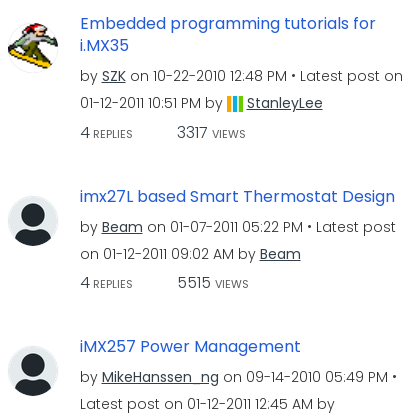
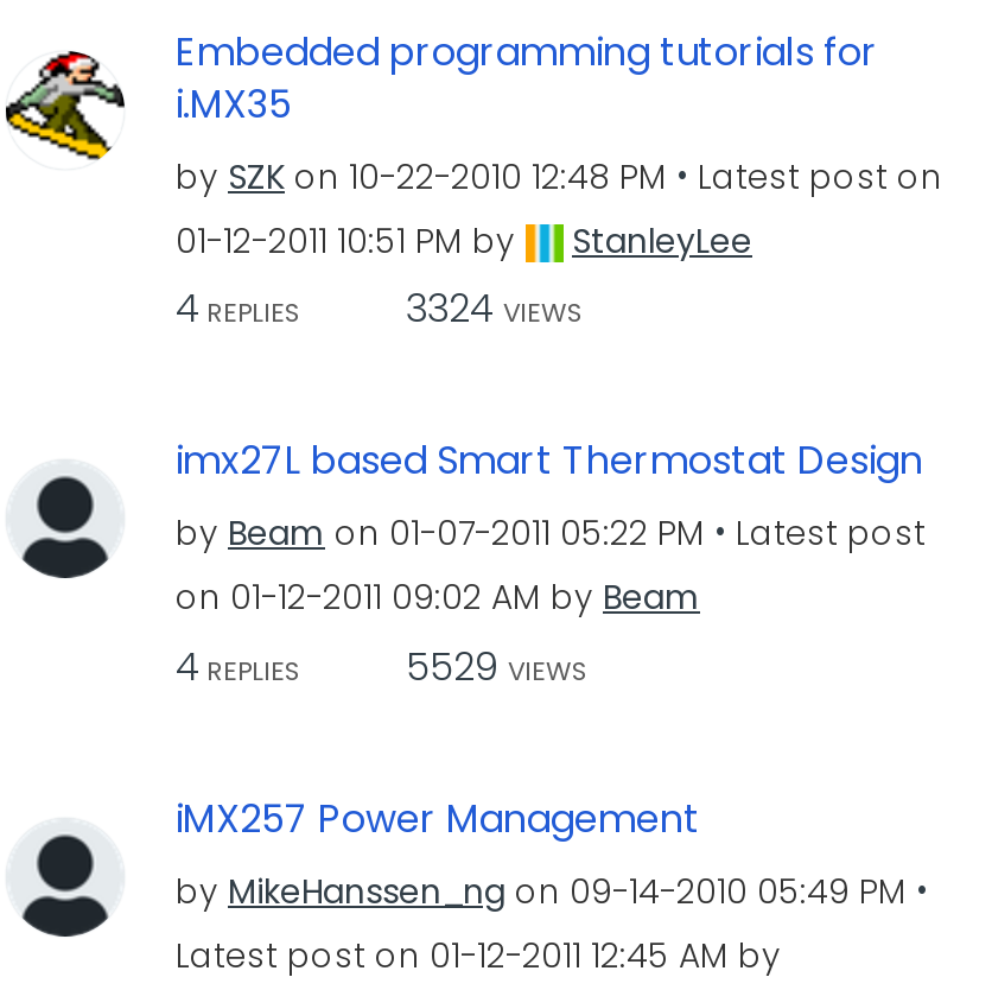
[79,120,245,143] 4 REPLIES 3317 VIEWS -> [176,281,584,336] 4 REPLIES 3324 VIEWS
[79,271,248,294] 4 REPLIES 5515 VIEWS -> [176,639,589,693] 4 REPLIES 5529 VIEWS

